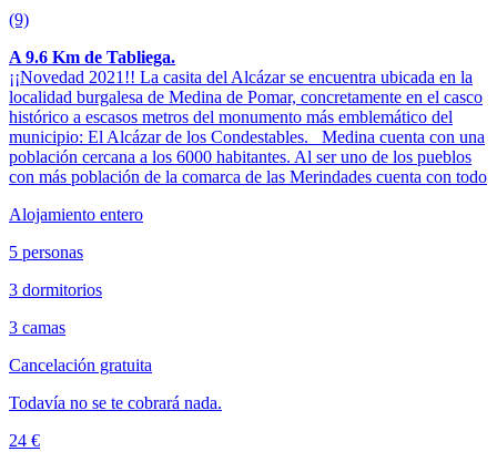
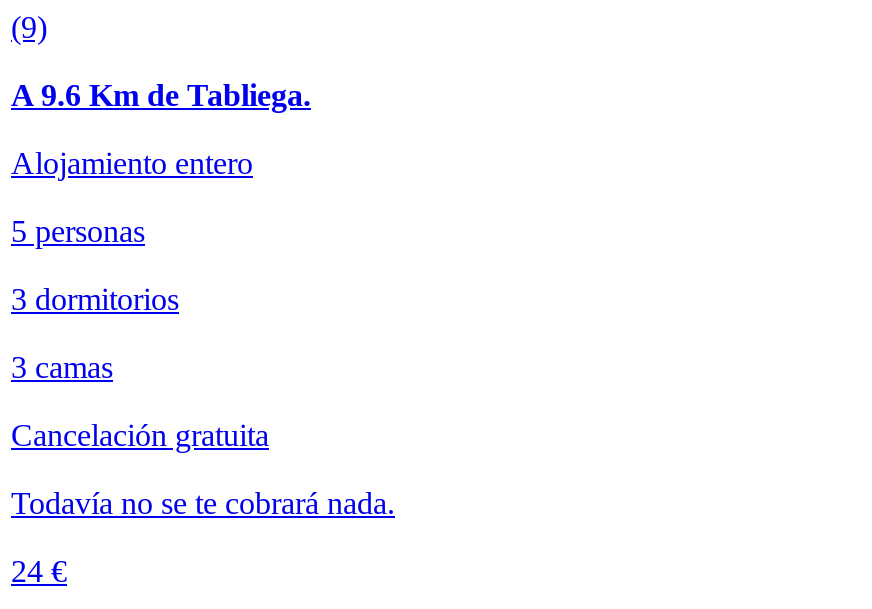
[9,67,487,186] ¡¡Novedad 2021!! La casita del Alcázar se encuentra ubicada en la | localidad burgalesa de Medina de Pomar, concretamente en el casco | histórico a escasos metros del monumento más emblemático del | municipio: El Alcázar de los Condestables. Medina cuenta con una | población cercana a los 6000 habitantes. Al ser uno de los pueblos | con más población de la comarca de las Merindades cuenta con todo -> none

